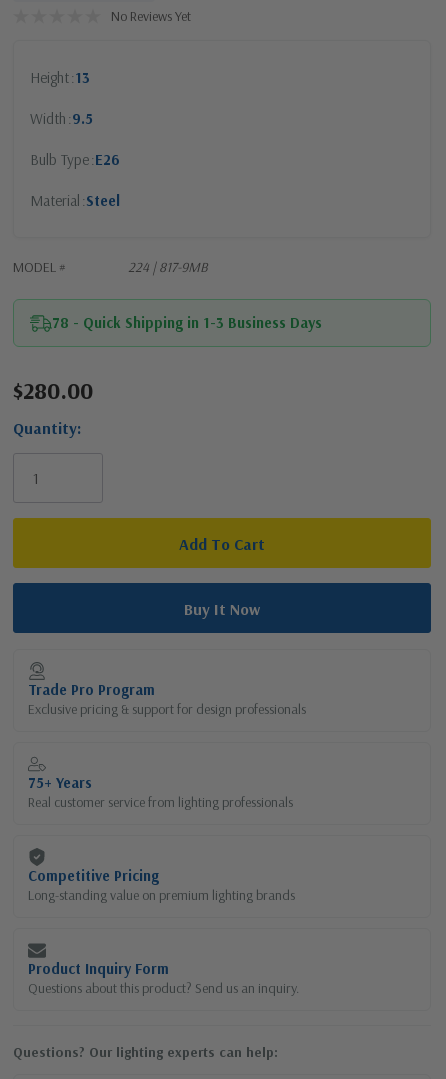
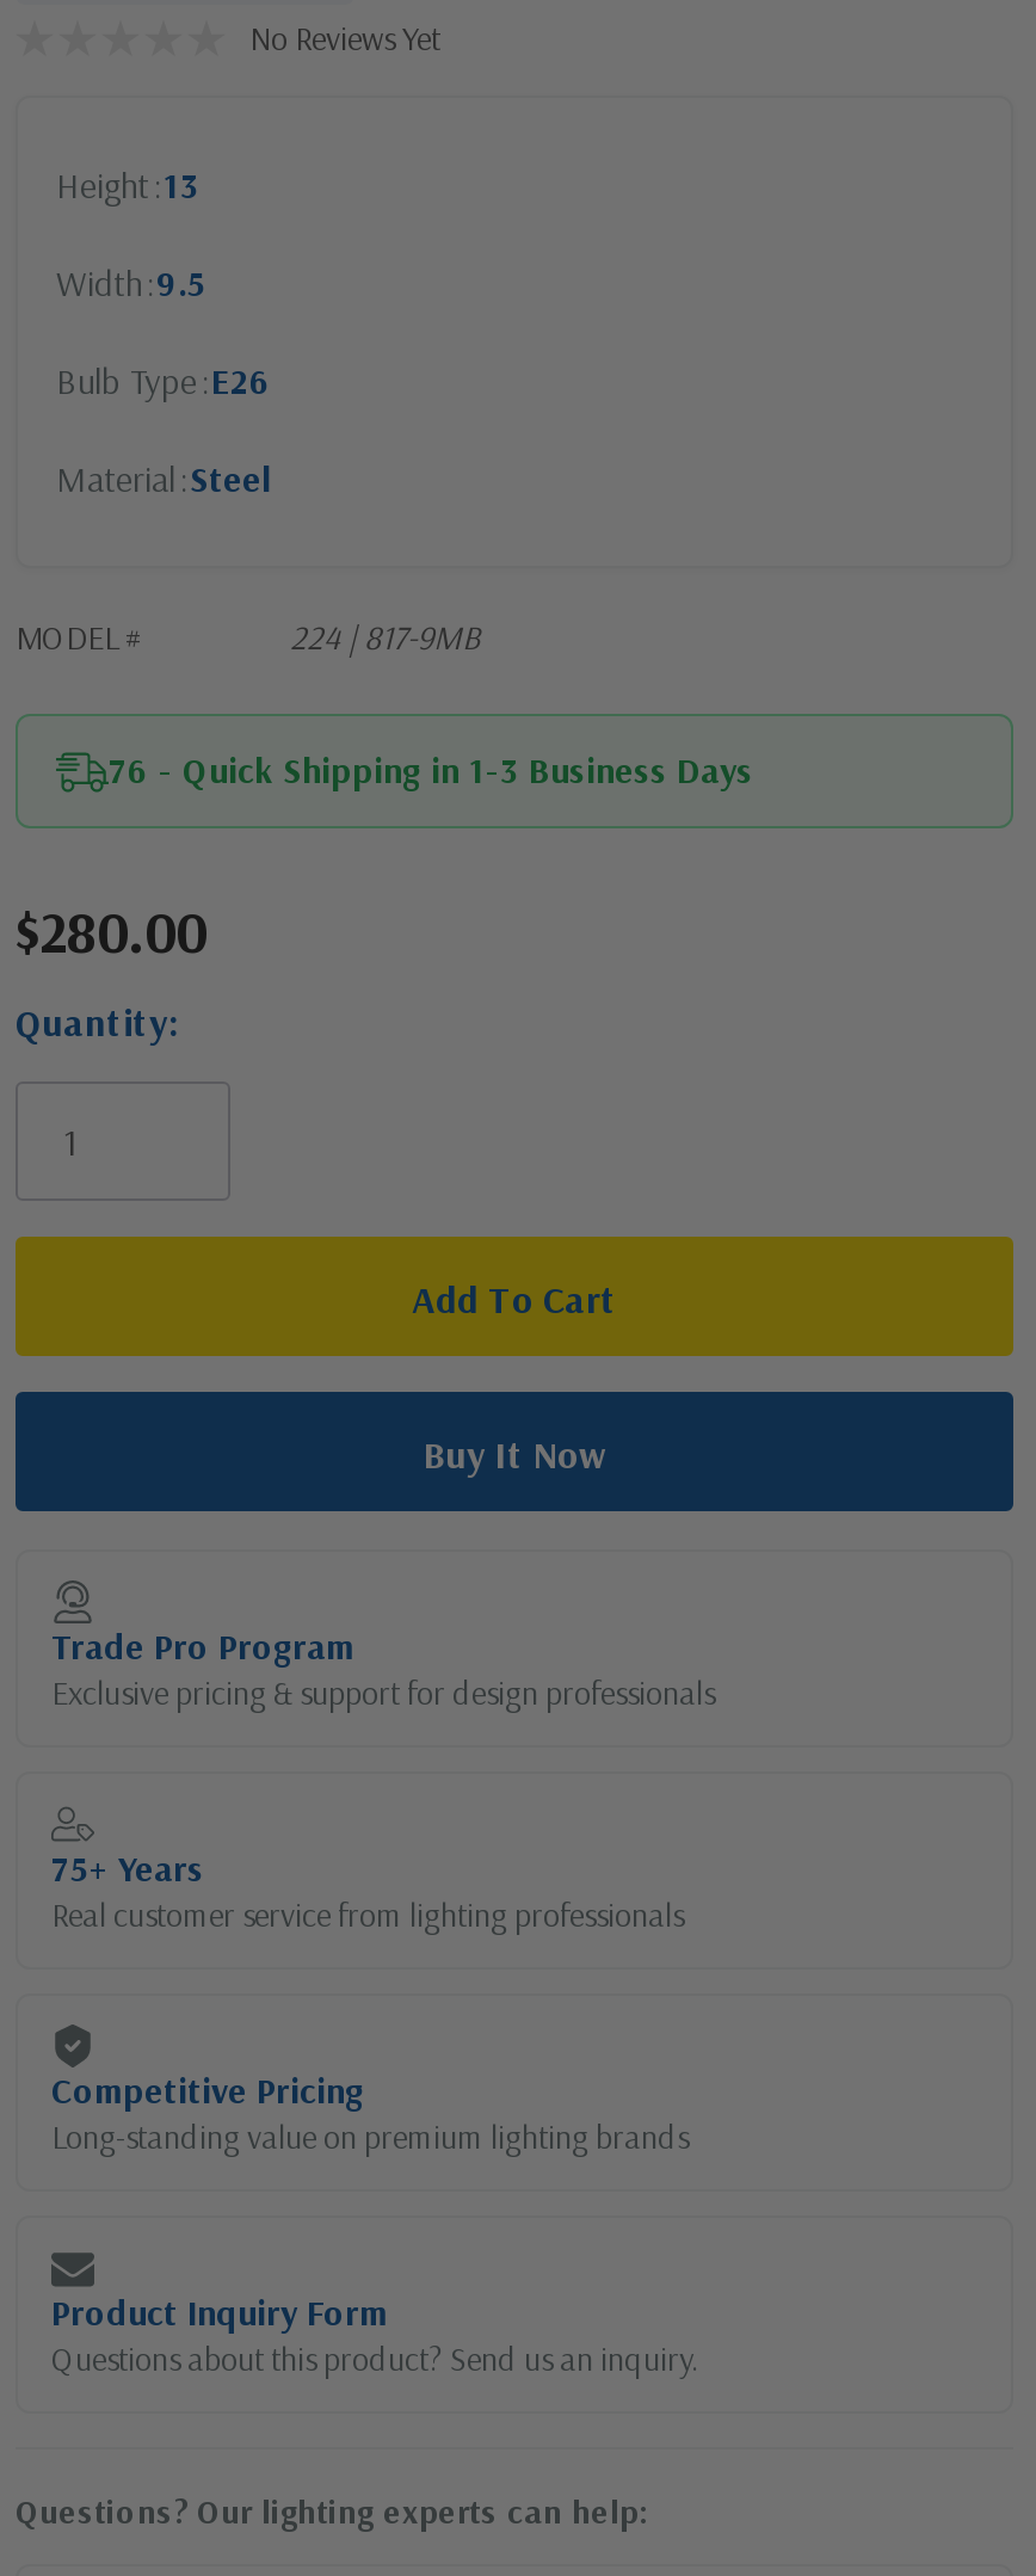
[52,313,322,332] 78 - Quick Shipping in 1-3 Business Days -> [109,748,753,793] 76 - Quick Shipping in 1-3 Business Days

